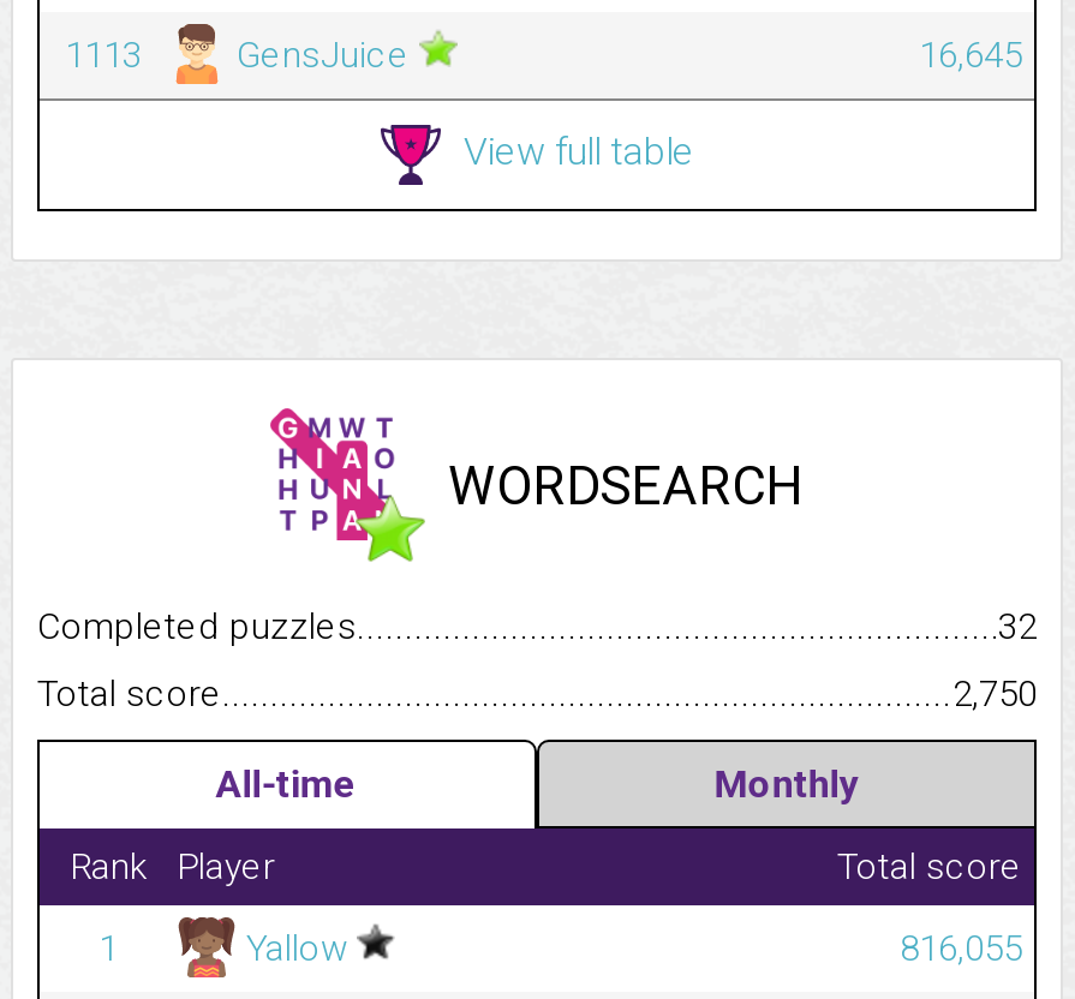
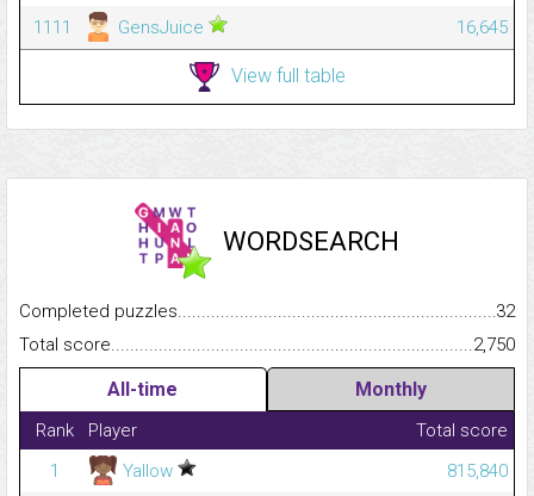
[65,34,419,77] 1113 GensJuice -> [33,17,209,38] 1111 GensJuice
[900,927,1022,970] 816,055 -> [447,460,508,482] 815,840

